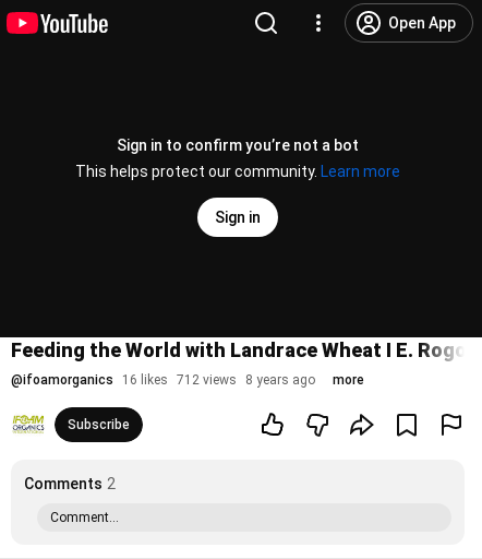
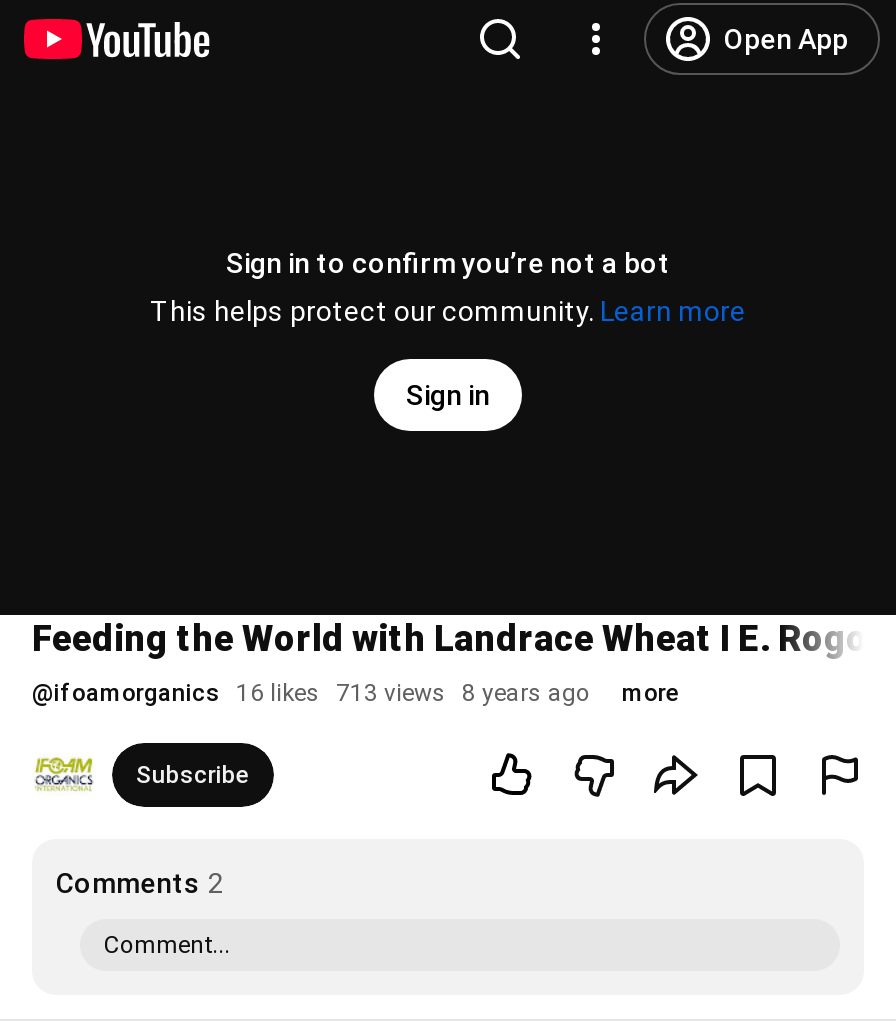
[11,372,315,388] @ifoamorganics 16 likes 712 views 8 years ago -> [32,679,590,707] @ifoamorganics 16 likes 713 views 8 years ago

